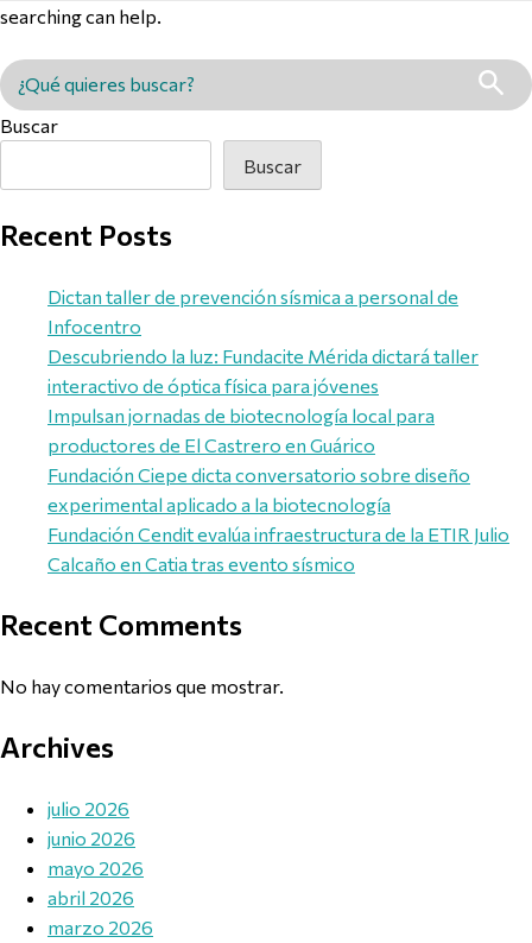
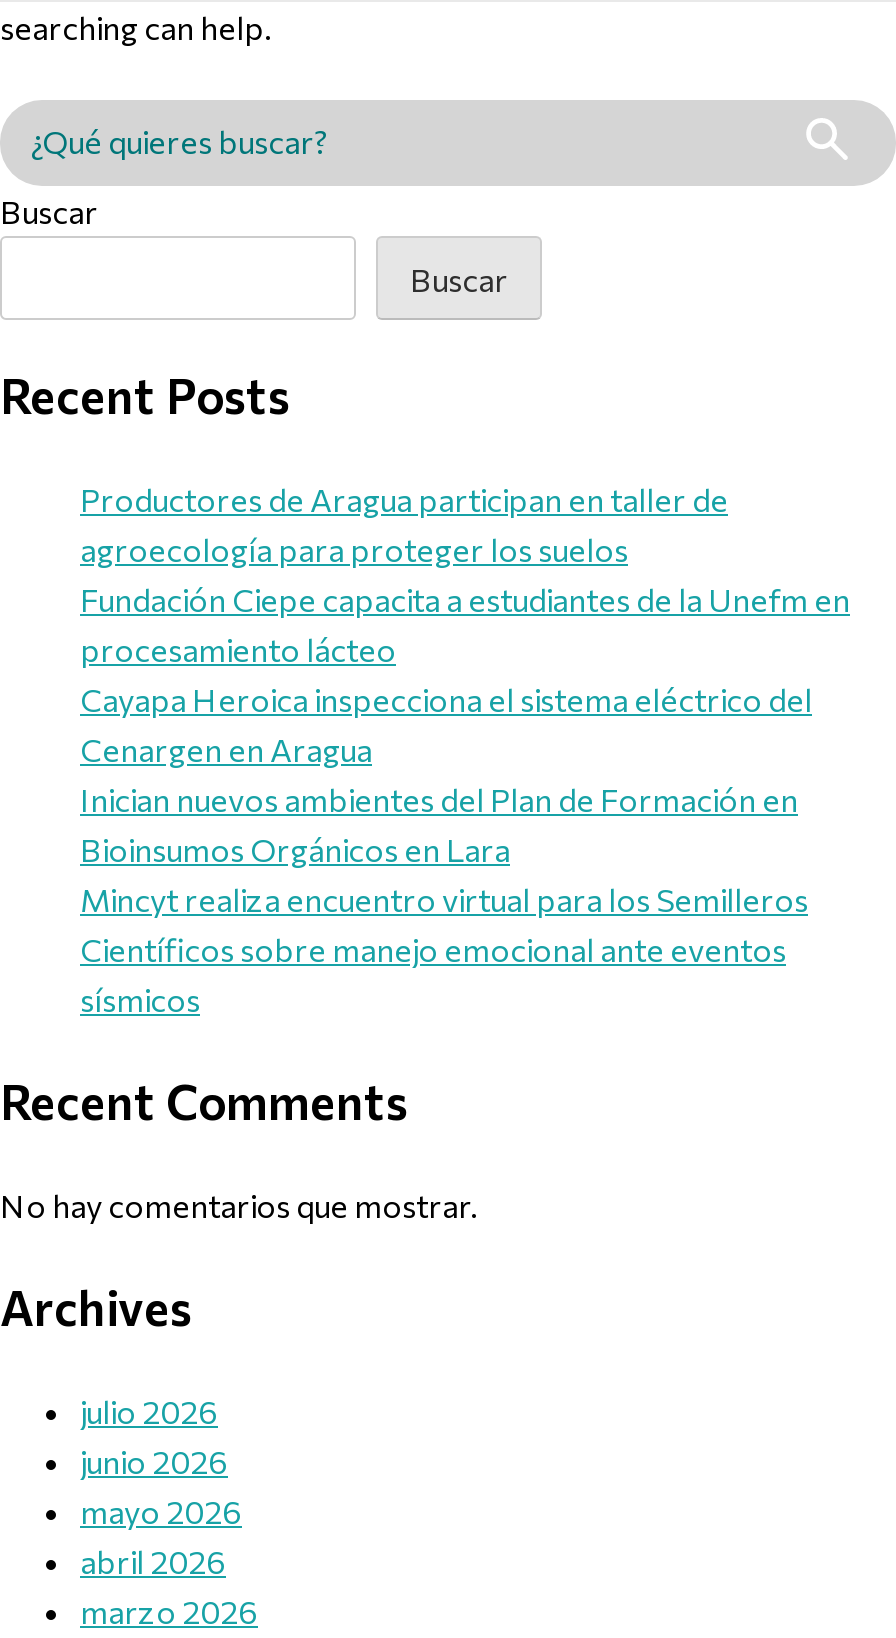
[47,285,509,575] Dictan taller de prevención sísmica a personal de | Infocentro | Descubriendo la luz: Fundacite Mérida dictará taller | interactivo de óptica física para jóvenes | Impulsan jornadas de biotecnología local para | productores de El Castrero en Guárico | Fundación Ciepe dicta conversatorio sobre diseño | experimental aplicado a la biotecnología | Fundación Cendit evalúa infraestructura de la ETIR Julio | Calcaño en Catia tras evento sísmico -> [80,481,850,1019] Productores de Aragua participan en taller de | agroecología para proteger los suelos | Fundación Ciepe capacita a estudiantes de la Unefm en | procesamiento lácteo | Cayapa Heroica inspecciona el sistema eléctrico del | Cenargen en Aragua | Inician nuevos ambientes del Plan de Formación en | Bioinsumos Orgánicos en Lara | Mincyt realiza encuentro virtual para los Semilleros | Científicos sobre manejo emocional ante eventos | sísmicos

